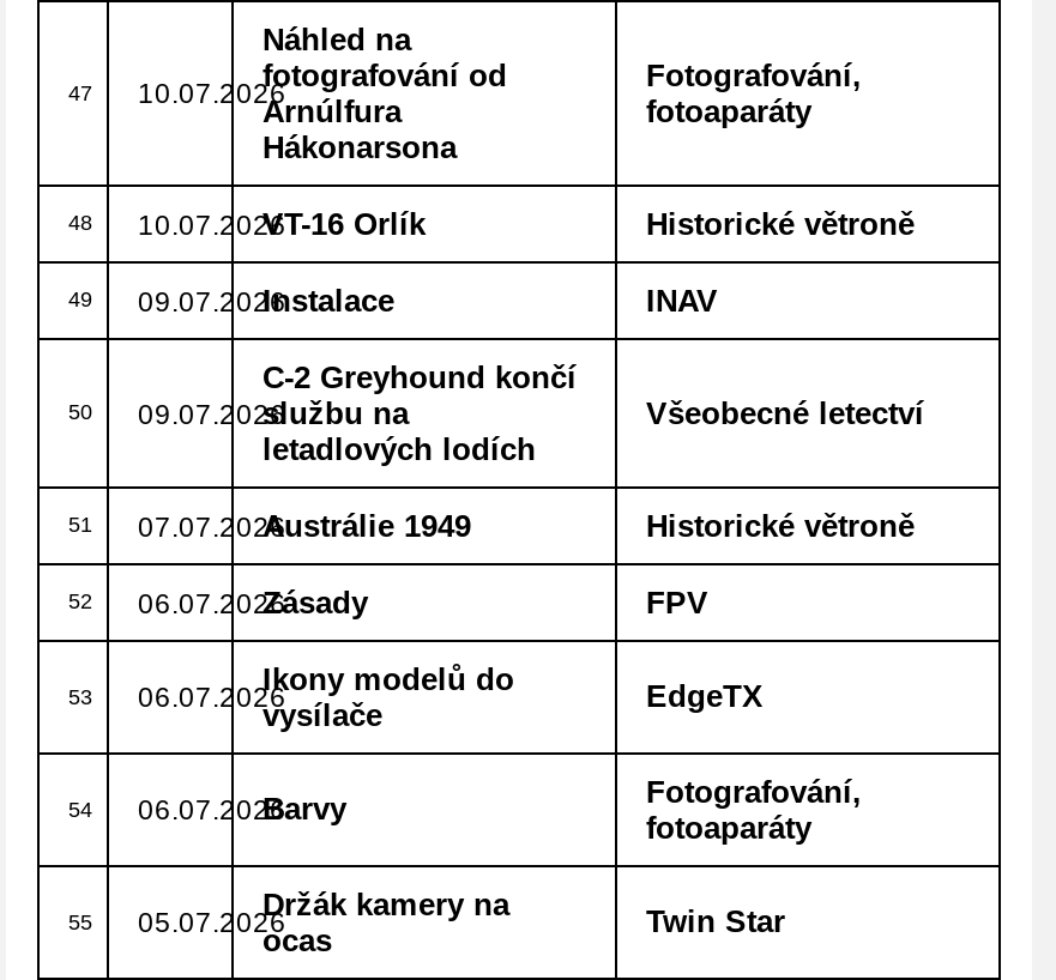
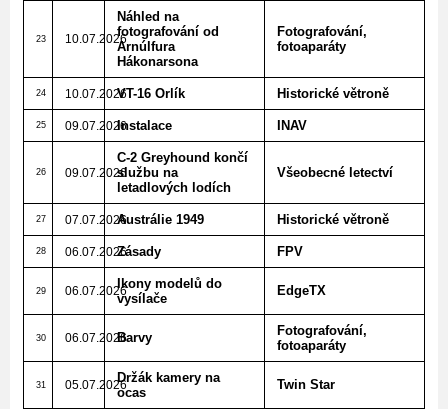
[68,81,92,105] 47 -> [36,34,46,44] 23
[68,210,92,234] 48 -> [36,88,46,98] 24
[68,287,92,311] 49 -> [36,120,46,130] 25
[68,400,92,424] 50 -> [36,167,46,177] 26
[68,512,92,536] 51 -> [36,214,46,224] 27
[68,589,92,613] 52 -> [36,246,46,256] 28
[68,685,92,709] 53 -> [36,286,46,296] 29
[68,797,92,821] 54 -> [36,333,46,343] 30
[68,910,92,934] 55 -> [36,380,46,390] 31

